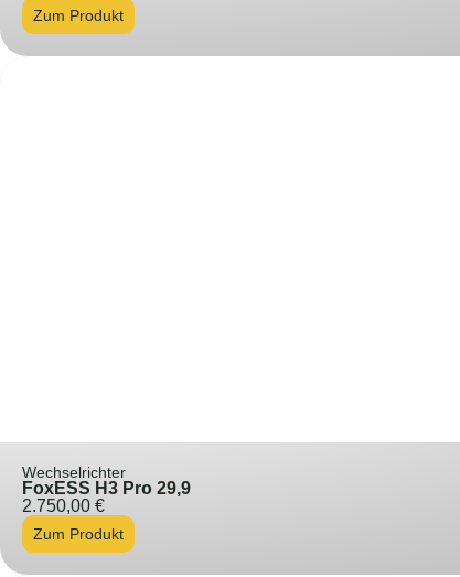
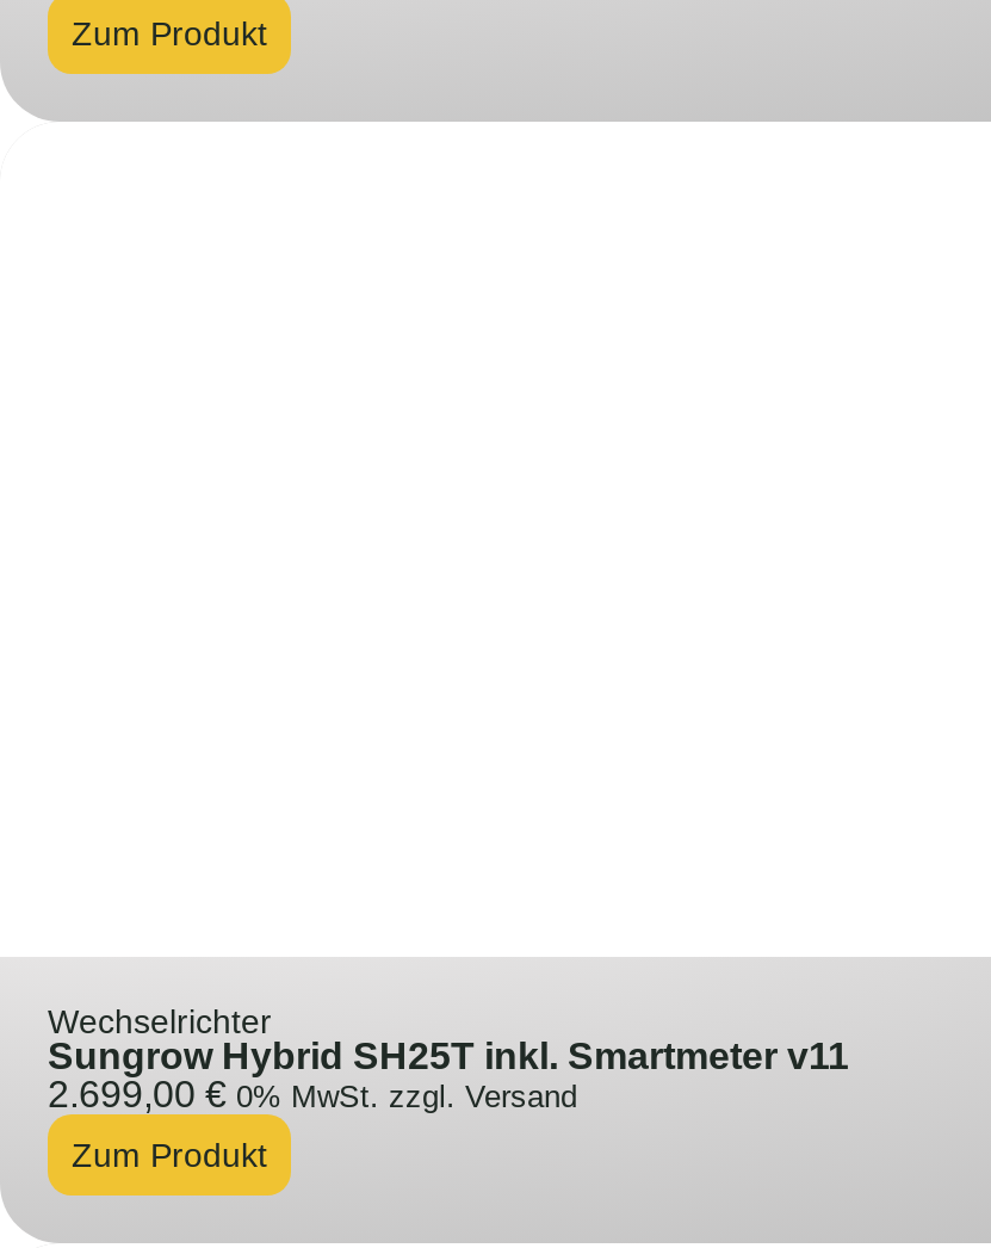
[22,478,191,515] FoxESS H3 Pro 29,9 | 2.750,00 € -> [48,1035,849,1113] Sungrow Hybrid SH25T inkl. Smartmeter v11 | 2.699,00 € 0% MwSt. zzgl. Versand

